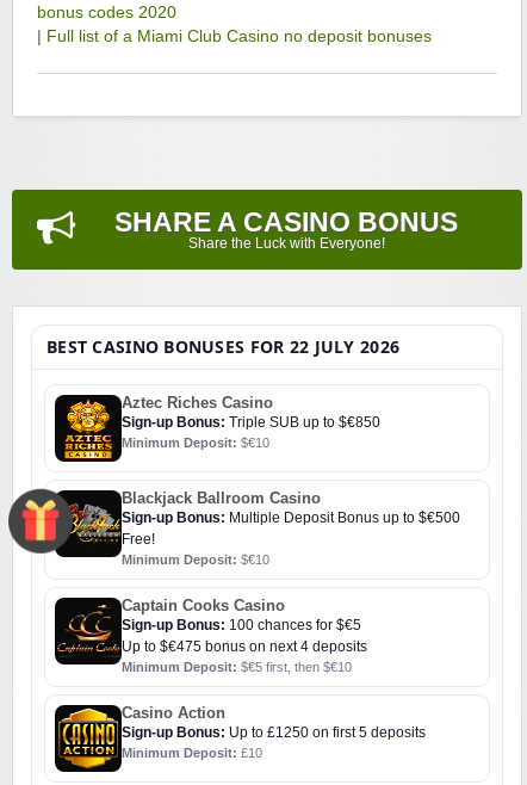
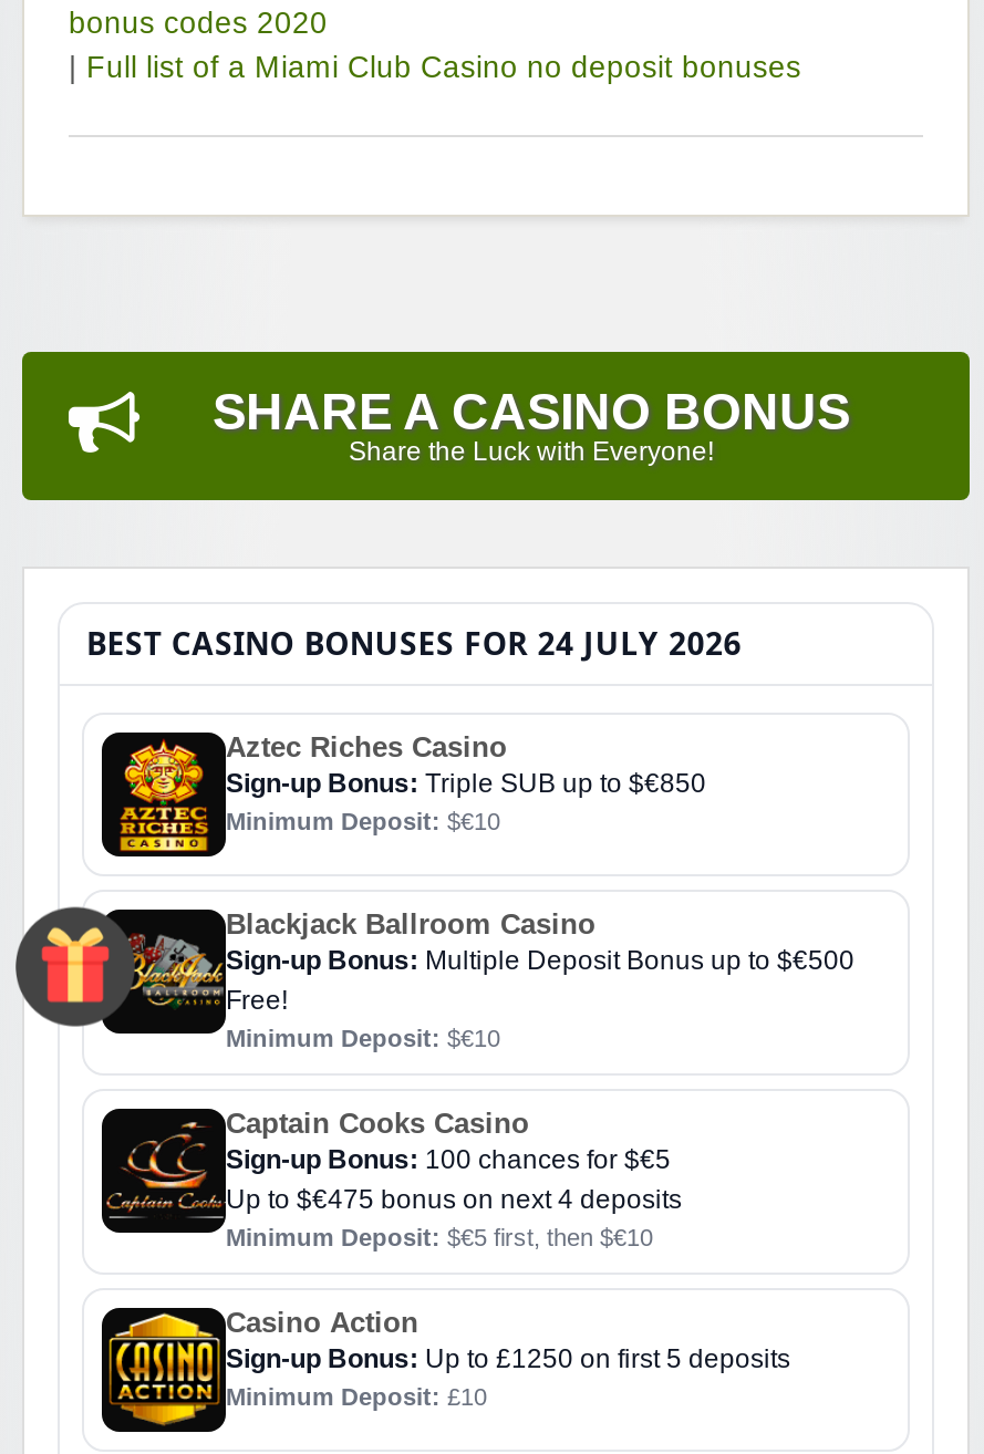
[46,335,400,358] BEST CASINO BONUSES FOR 22 JULY 2026 -> [86,622,742,664] BEST CASINO BONUSES FOR 24 JULY 2026

